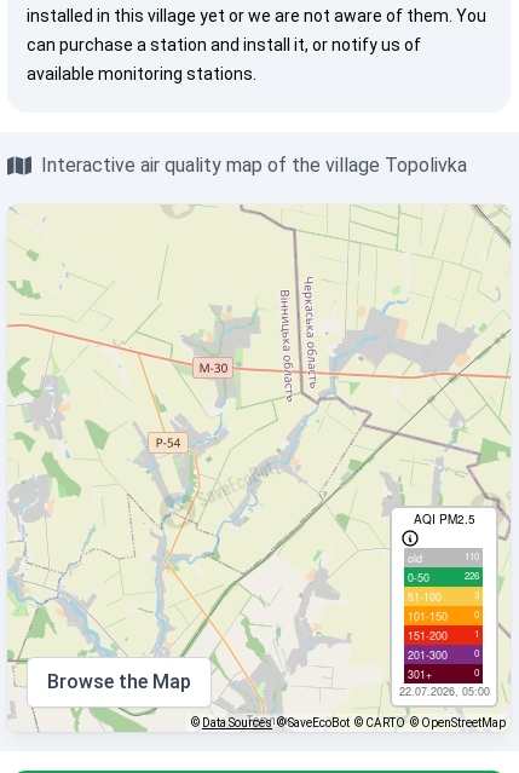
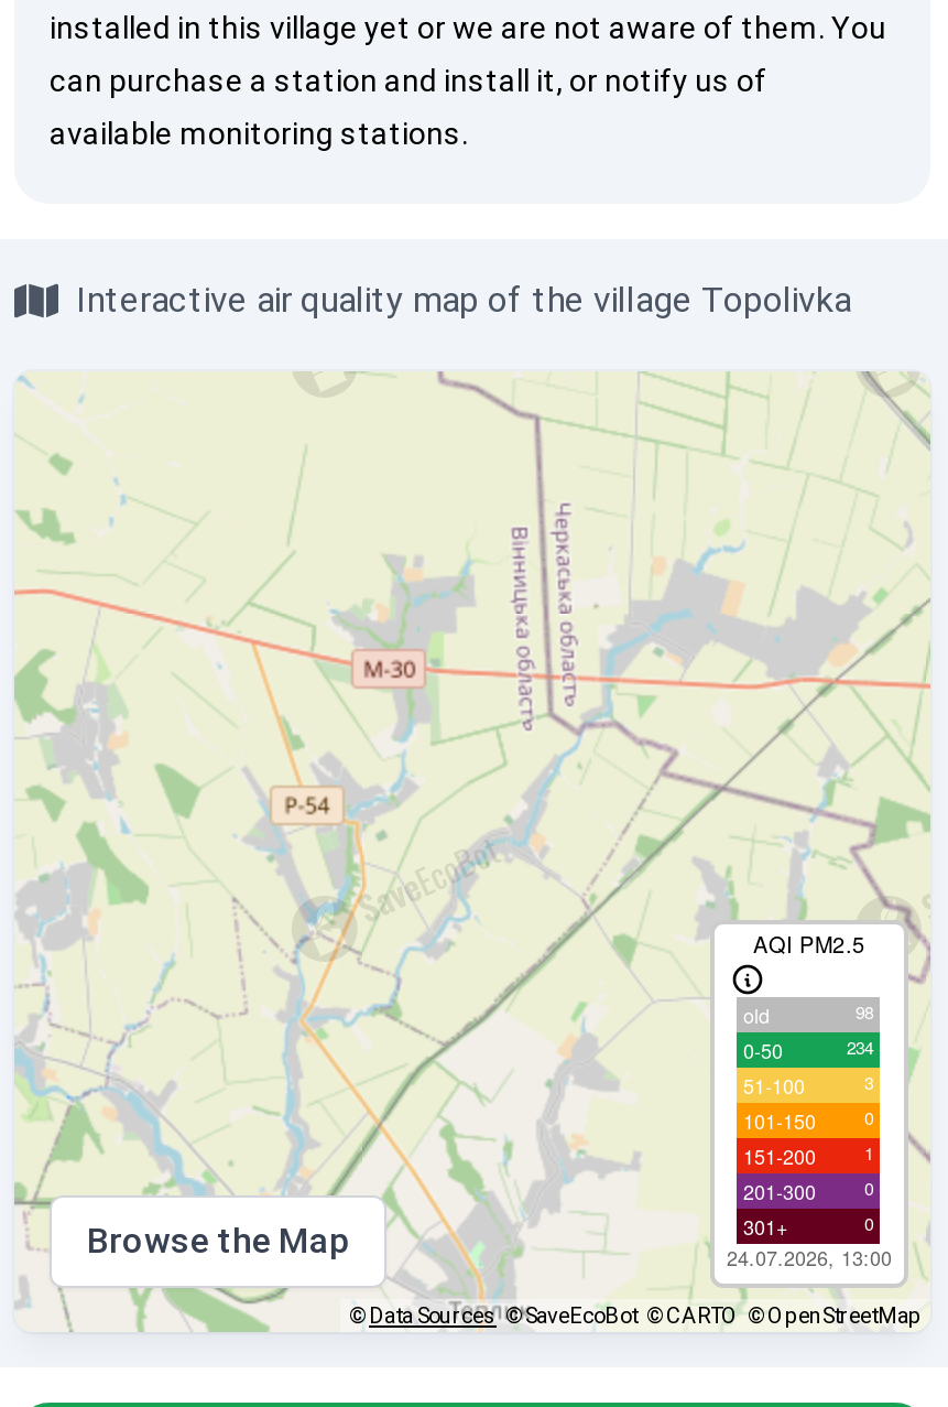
[465,549,479,563] 110 -> [856,999,873,1024] 98
[465,569,479,582] 226 -> [847,1035,873,1059] 234
[399,683,489,699] 22.07.2026, 05:00 -> [727,1244,892,1273] 24.07.2026, 13:00

